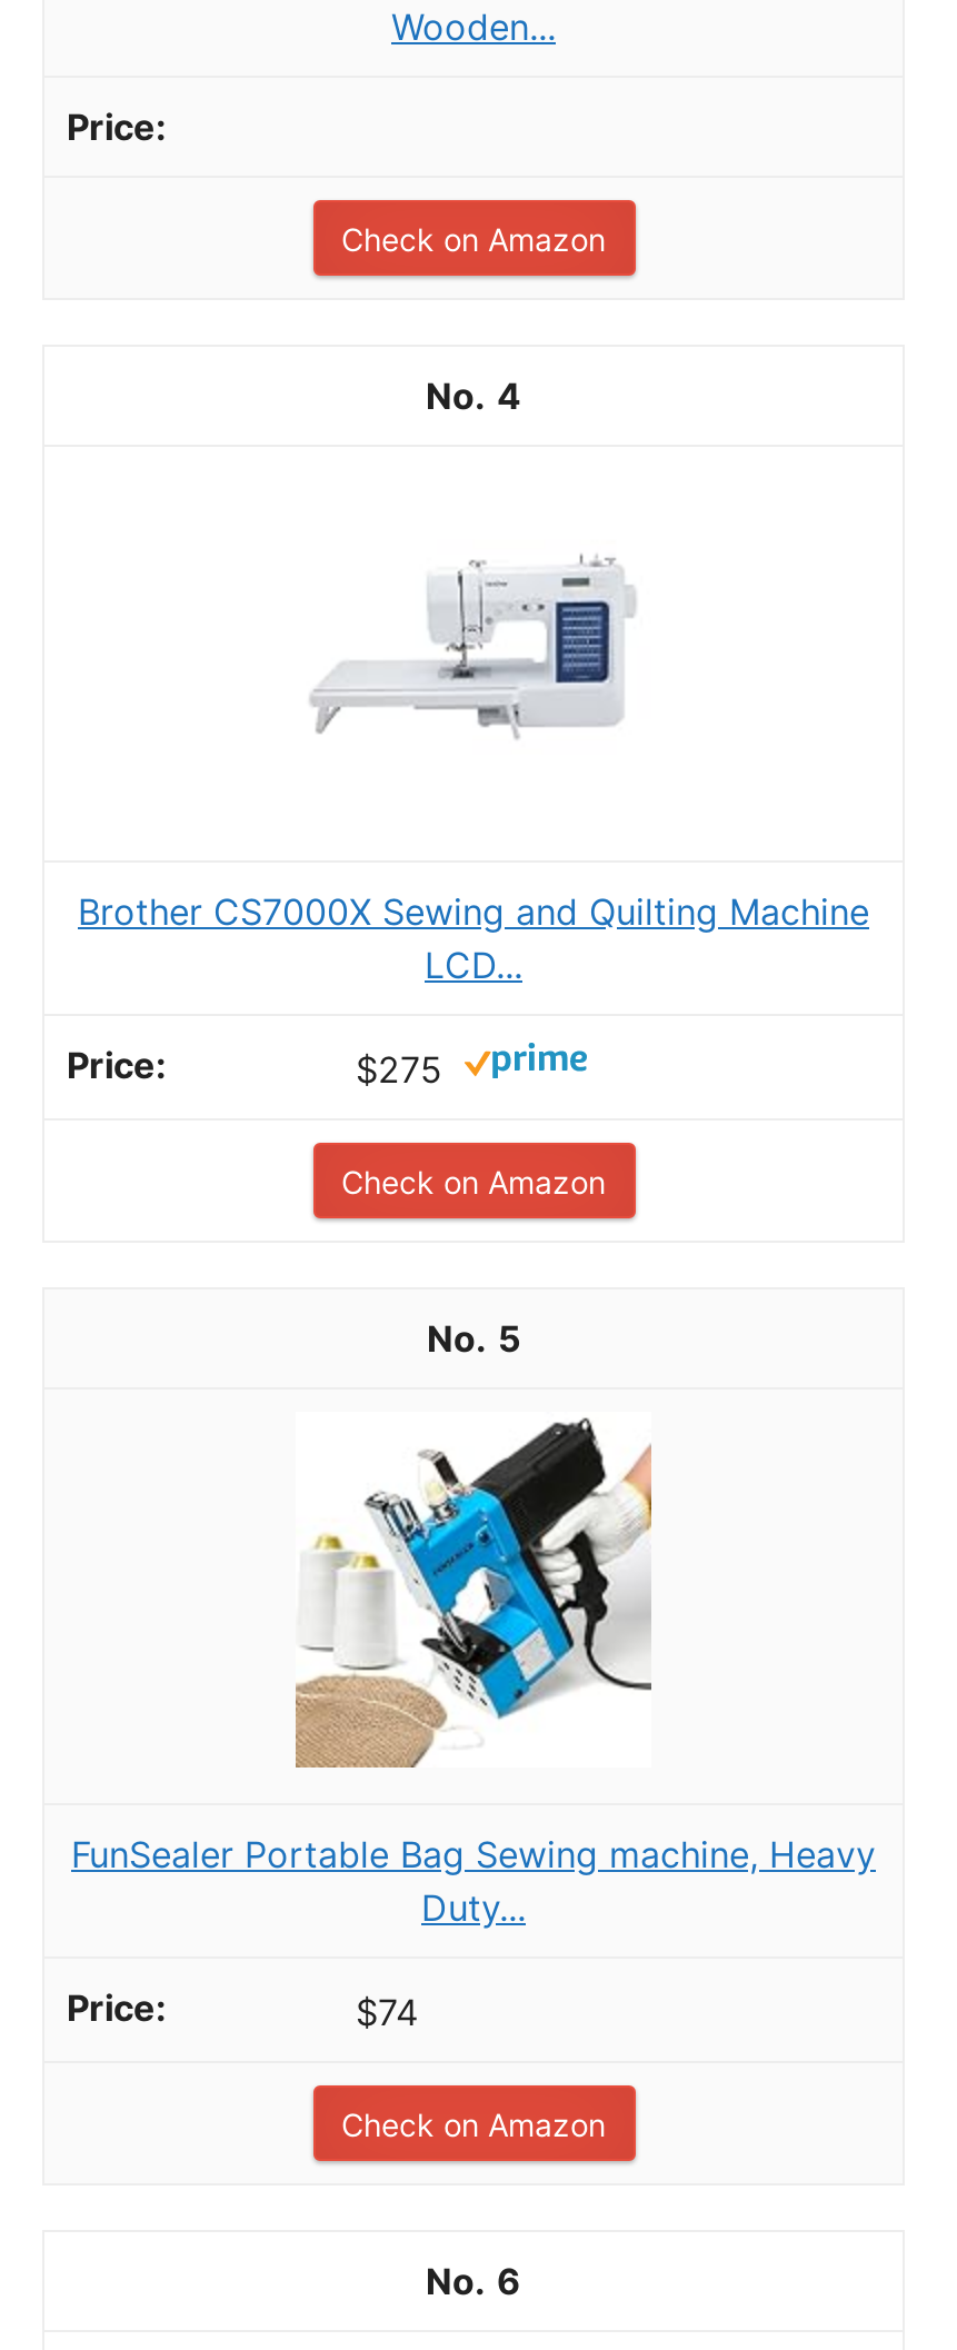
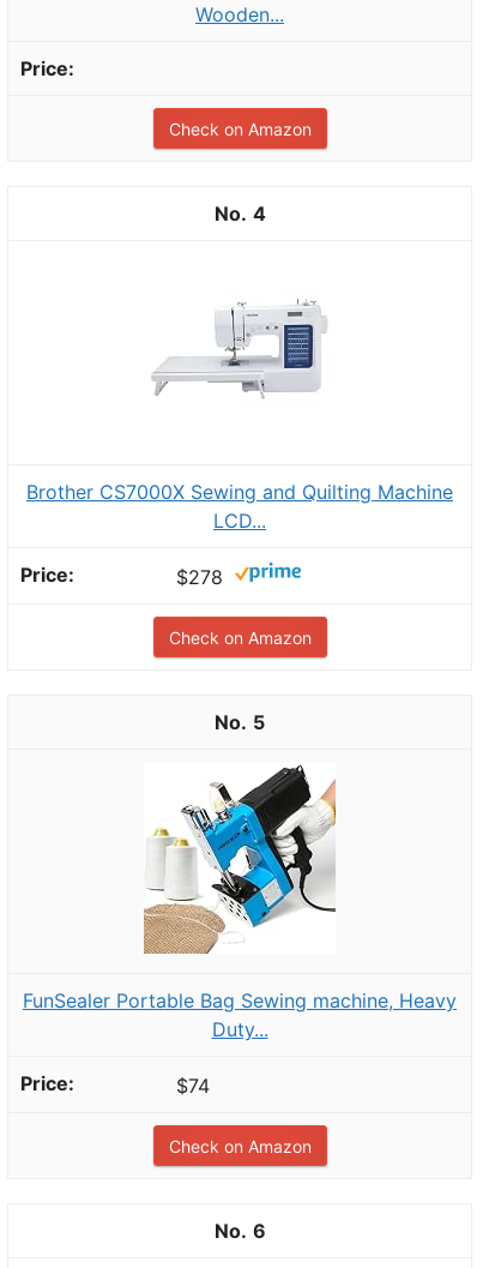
[356,1047,442,1092] $275 -> [176,565,223,589] $278

